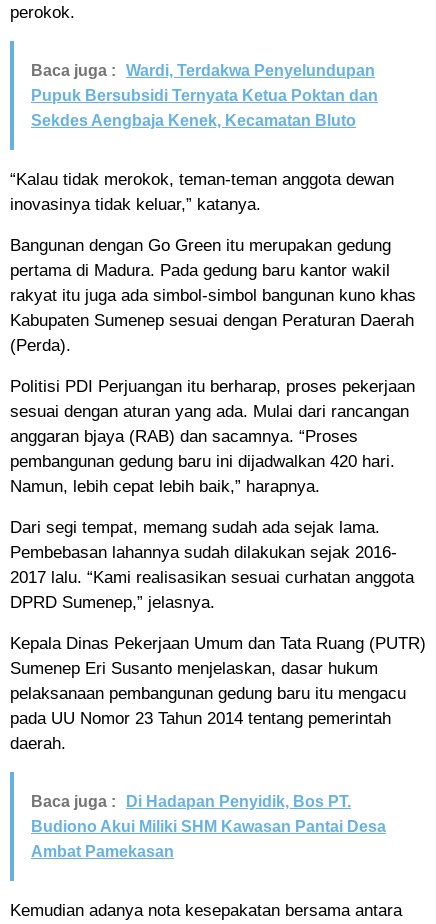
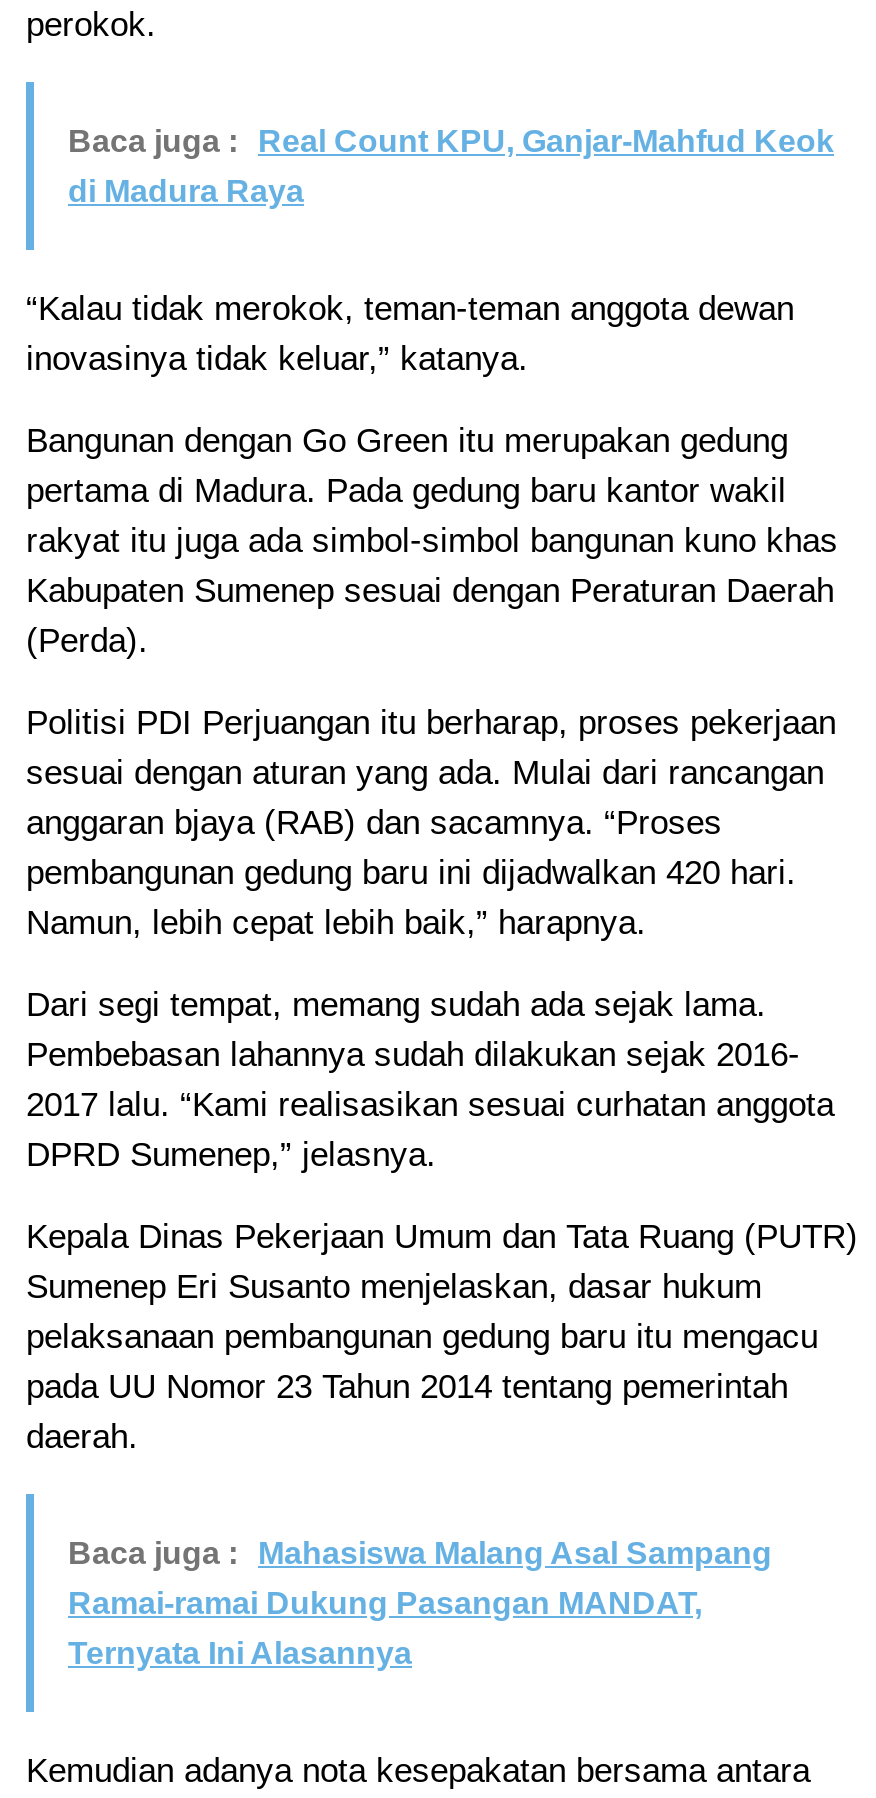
[31,62,378,129] Baca juga : Wardi, Terdakwa Penyelundupan | Pupuk Bersubsidi Ternyata Ketua Poktan dan | Sekdes Aengbaja Kenek, Kecamatan Bluto -> [68,124,834,208] Baca juga : Real Count KPU, Ganjar-Mahfud Keok | di Madura Raya
[31,793,351,810] Baca juga : Di Hadapan Penyidik, Bos PT. -> [68,1536,772,1570] Baca juga : Mahasiswa Malang Asal Sampang
[31,818,386,835] Budiono Akui Miliki SHM Kawasan Pantai Desa -> [68,1586,702,1620] Ramai-ramai Dukung Pasangan MANDAT,
[31,843,174,860] Ambat Pamekasan -> [68,1636,412,1670] Ternyata Ini Alasannya

